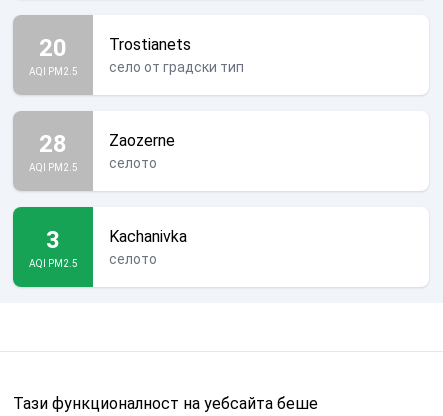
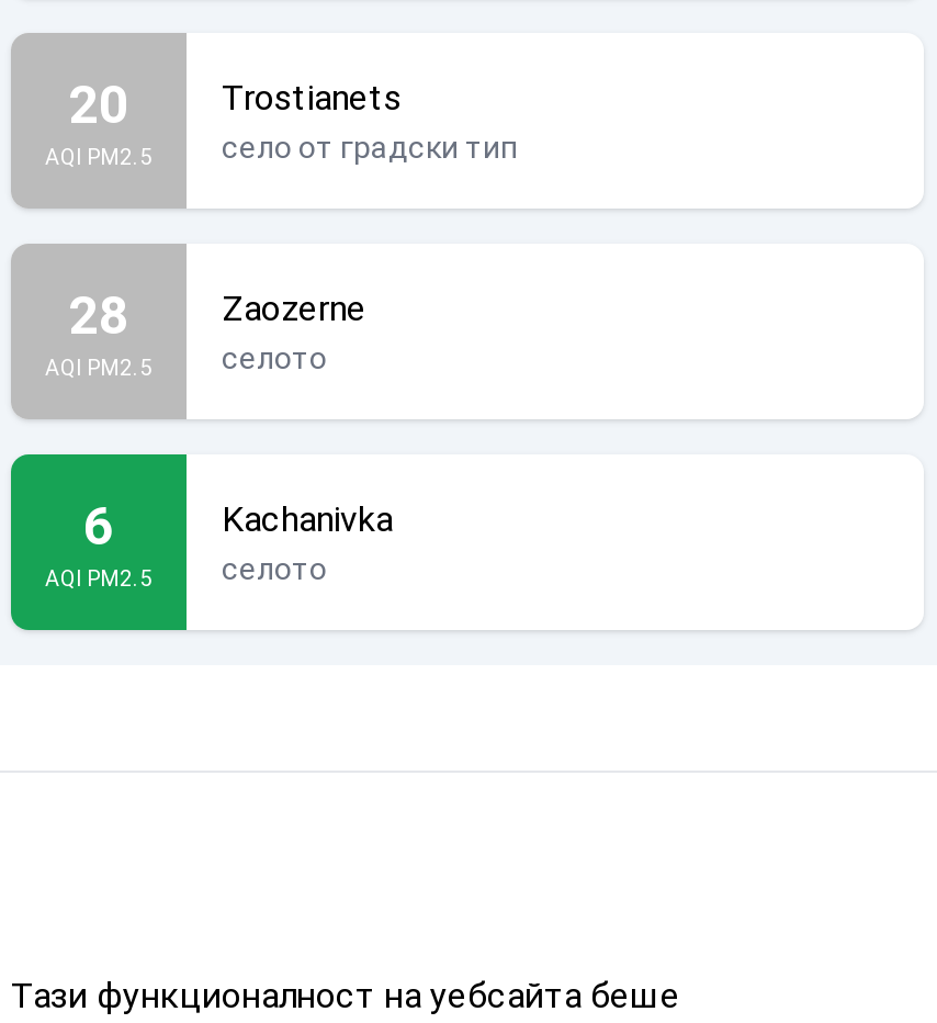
[46,225,60,253] 3 -> [83,495,114,557] 6

